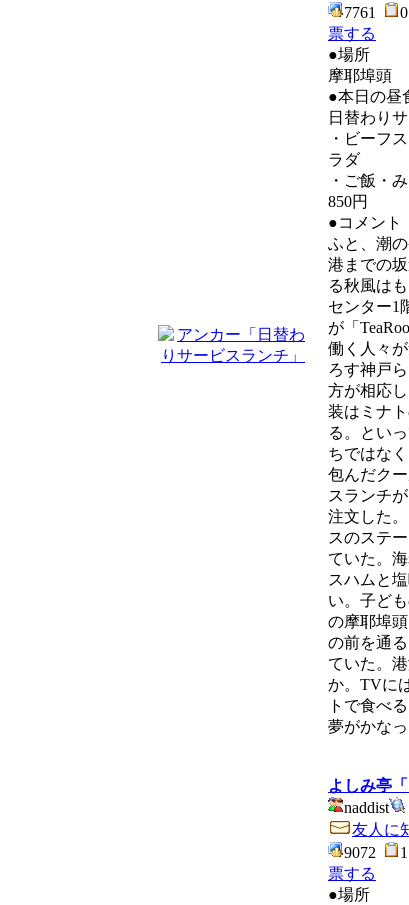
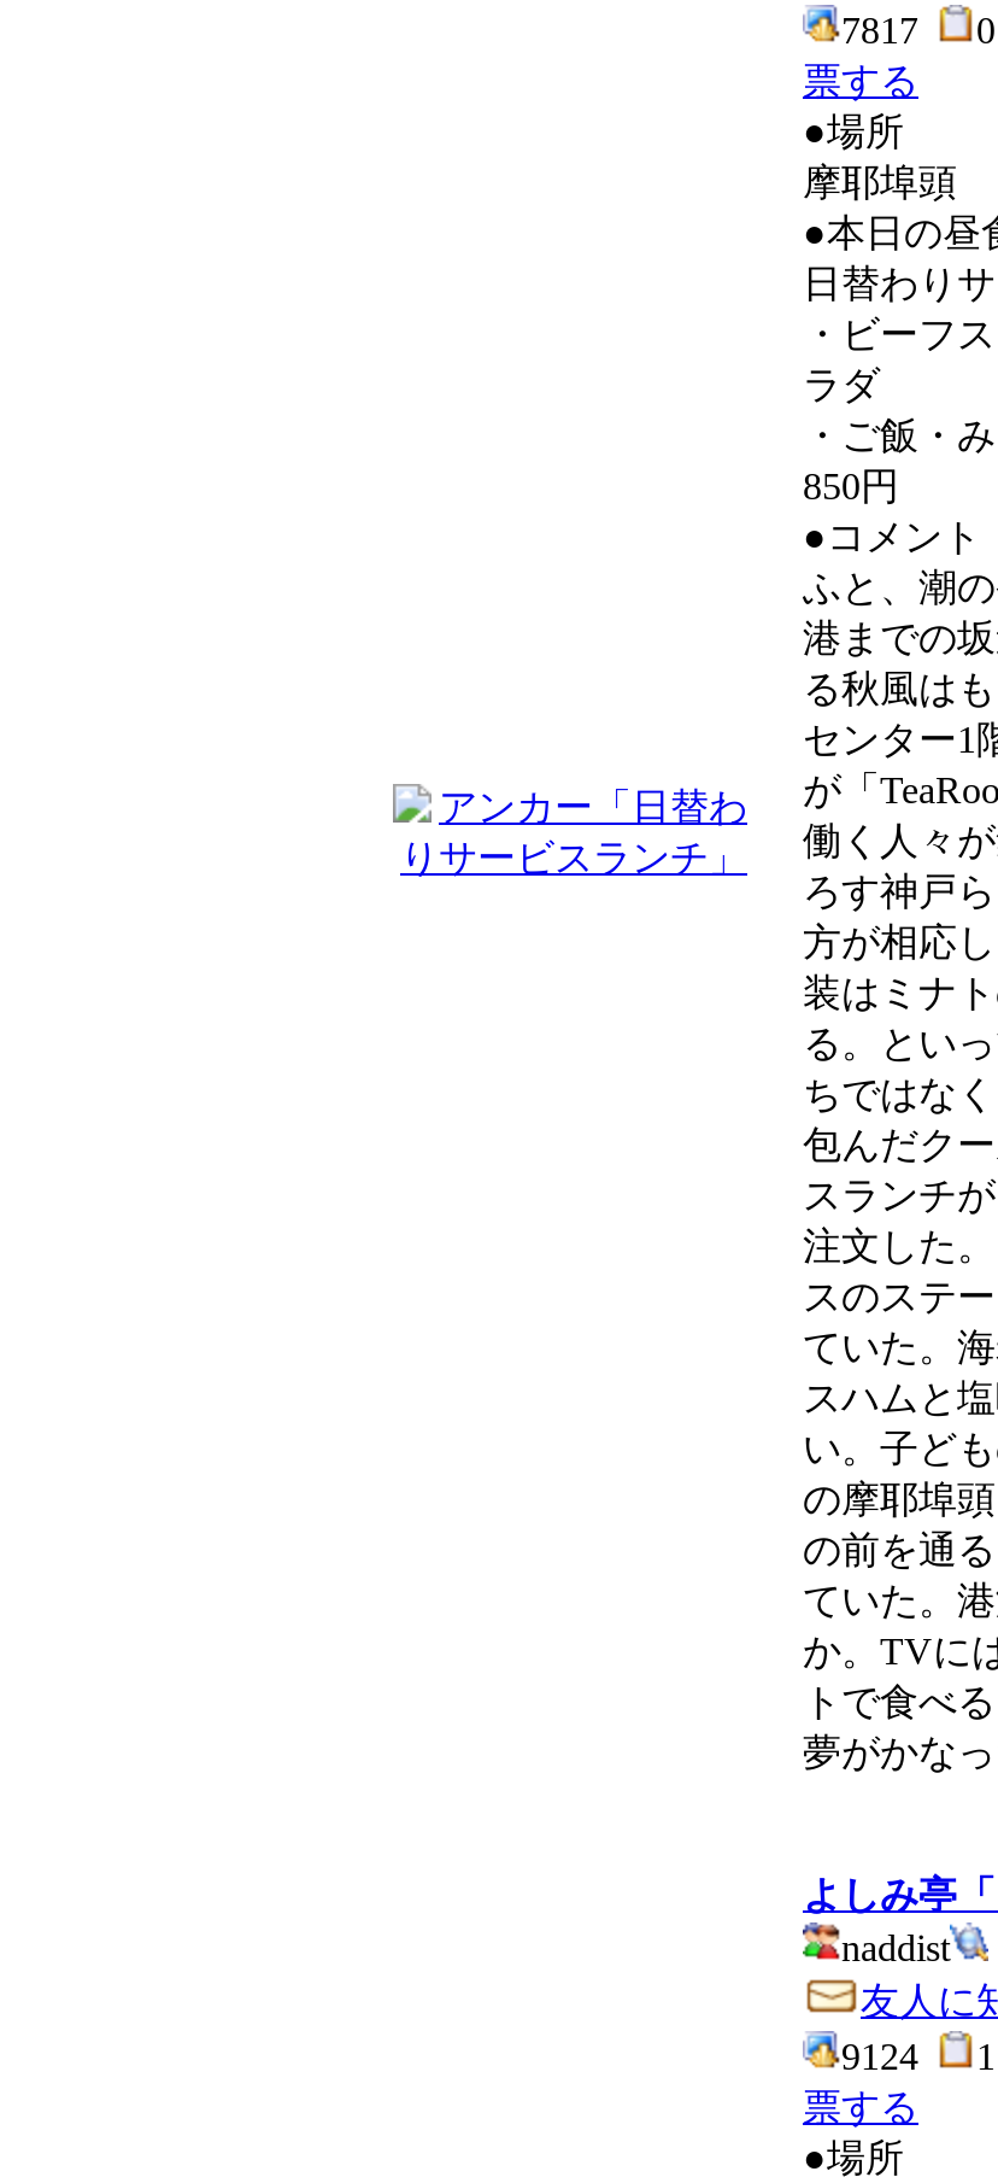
[344,3,384,20] 7761 -> [841,8,938,49] 7817
[344,843,384,860] 9072 -> [841,2035,938,2076] 9124

